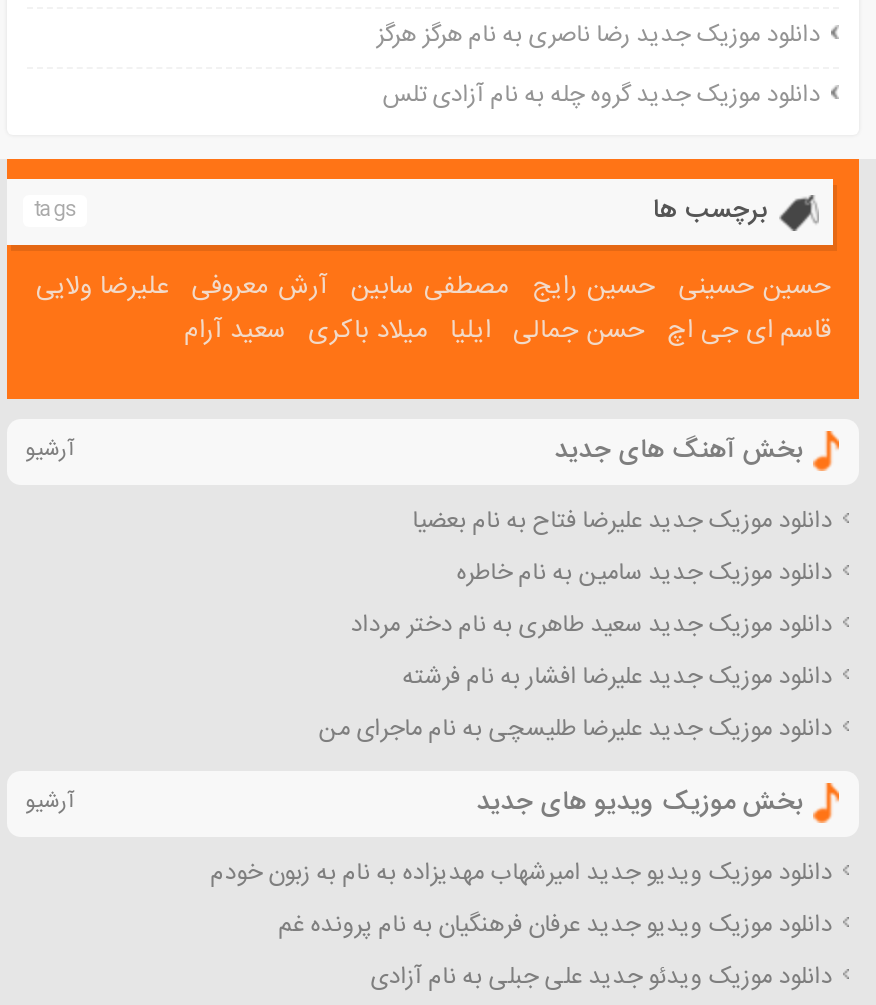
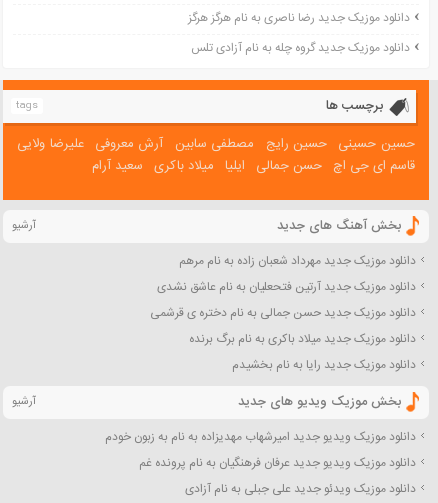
[319,500,833,748] دانلود موزیک جدید علیرضا فتاح به نام بعضیا | دانلود موزیک جدید سامین به نام خاطره | دانلود موزیک جدید سعید طاهری به نام دختر مرداد | دانلود موزیک جدید علیرضا افشار به نام فرشته | دانلود موزیک جدید علیرضا طلیسچی به نام ماجرای من -> [150,251,416,375] دانلود موزیک جدید مهرداد شعبان زاده به نام مرهم | دانلود موزیک جدید آرتین فتحعلیان به نام عاشق نشدی | دانلود موزیک جدید حسن جمالی به نام دختره ی قرشمی | دانلود موزیک جدید میلاد باکری به نام برگ برنده | دانلود موزیک جدید رایا به نام بخشیدم

